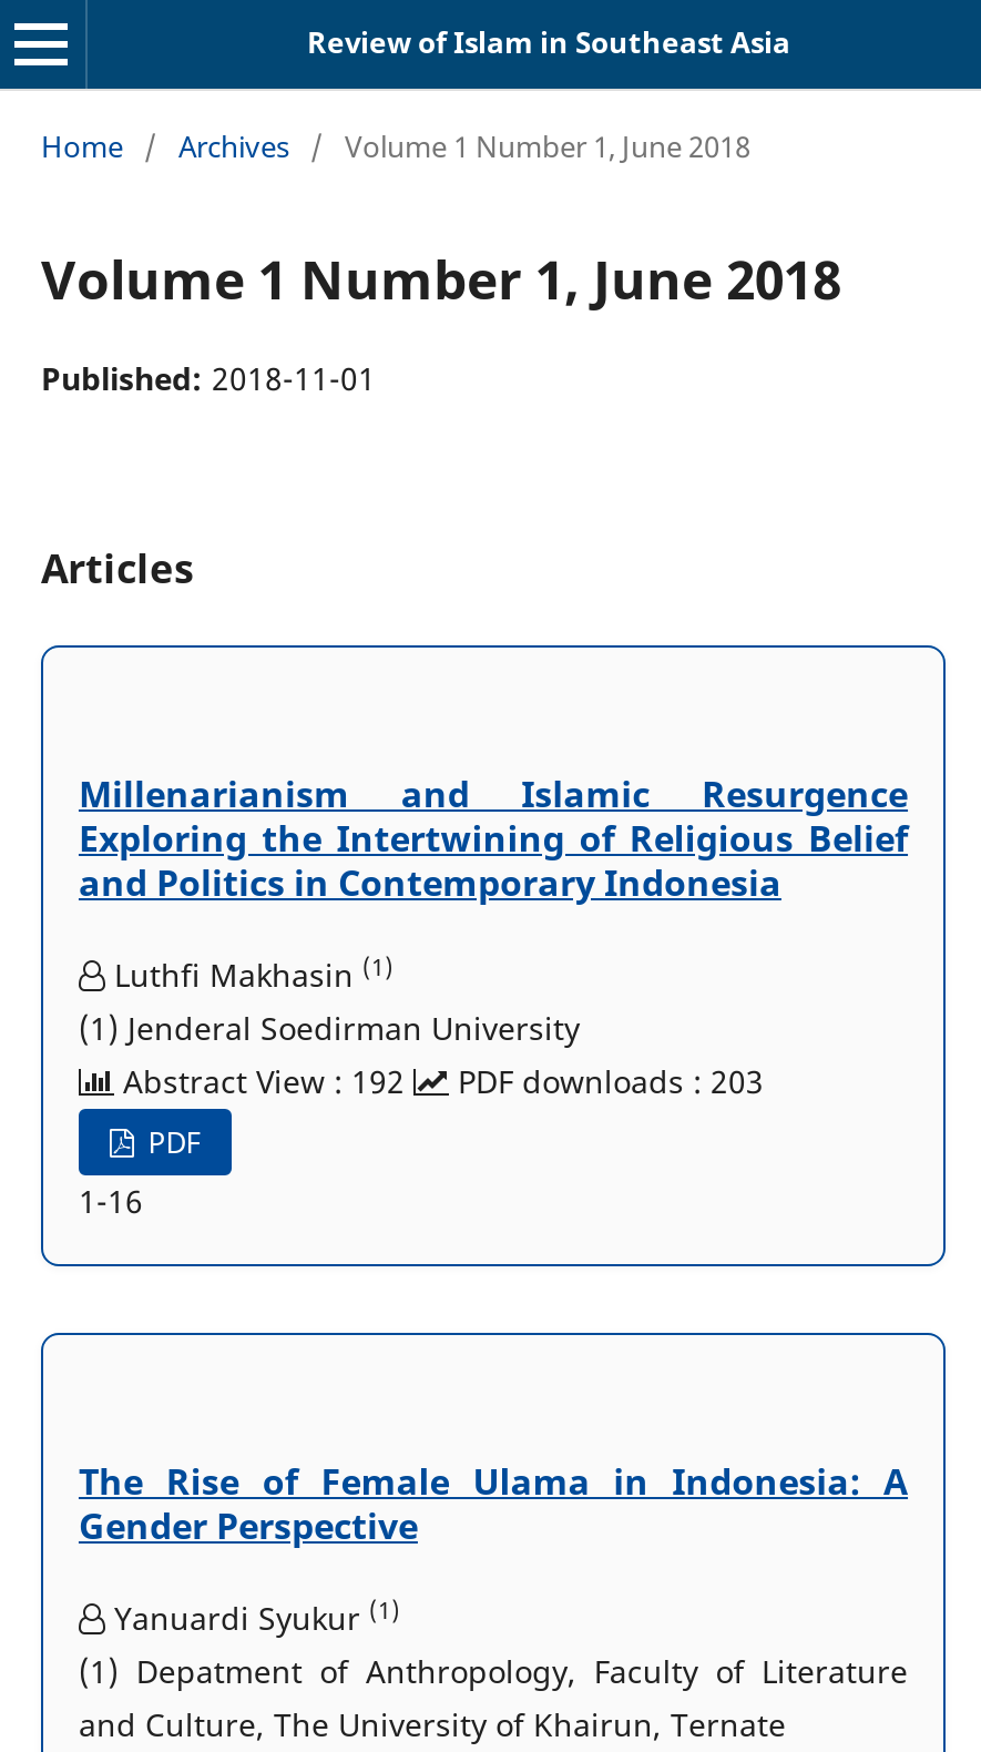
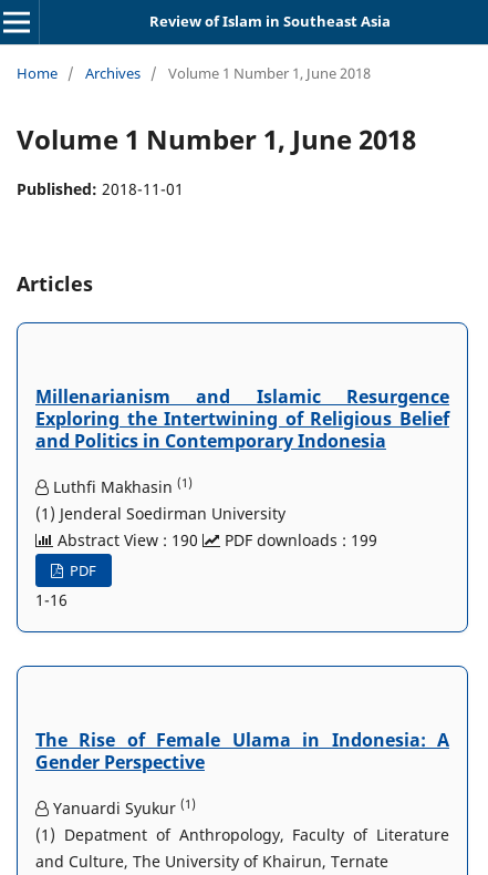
[114,1060,413,1102] Abstract View : 192 -> [53,529,203,550] Abstract View : 190
[449,1060,764,1102] PDF downloads : 203 -> [220,529,377,550] PDF downloads : 199

